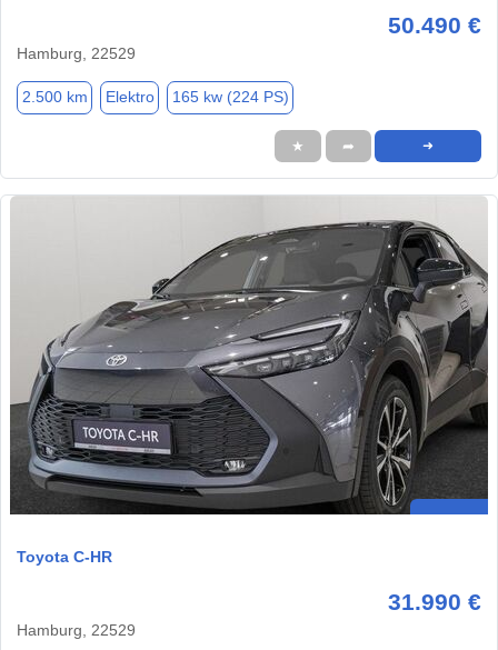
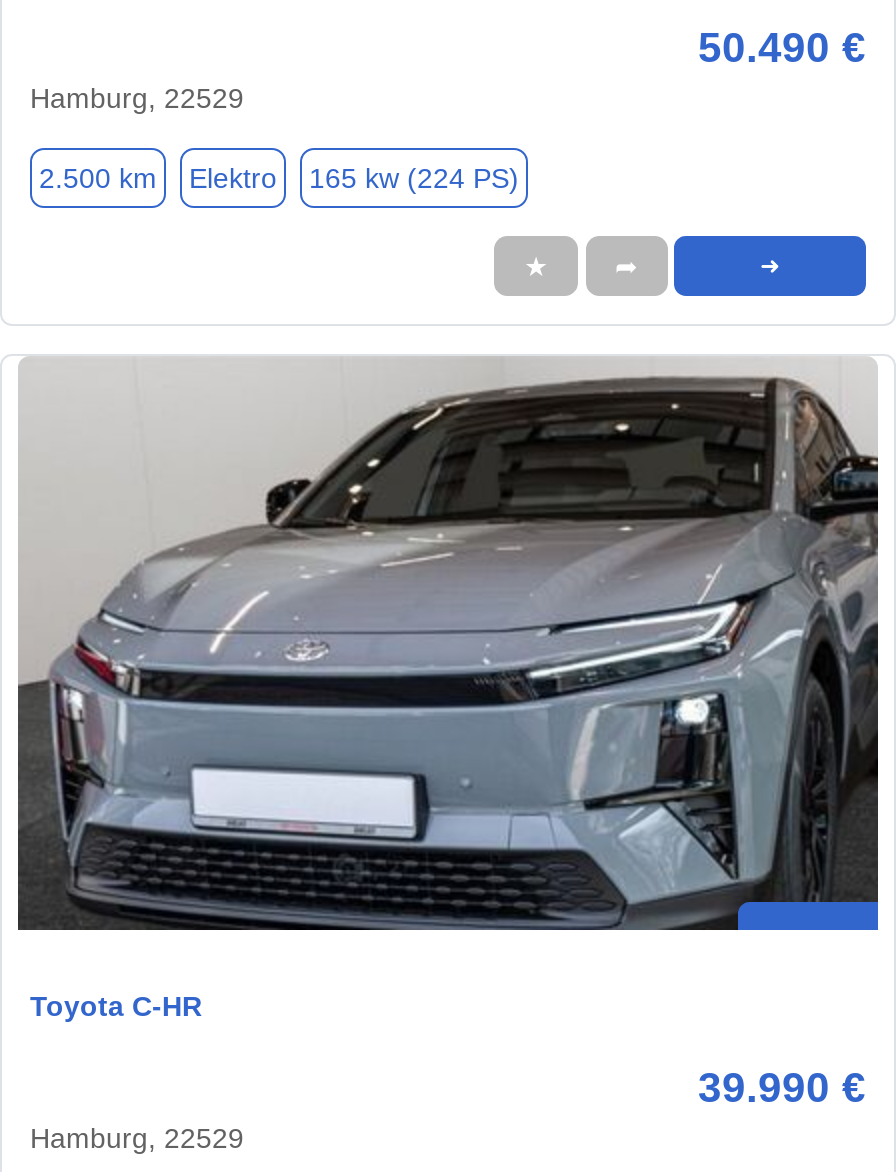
[11,208,488,516] [image] -> [18,373,880,933] [image]
[388,589,481,615] 31.990 € -> [698,1064,866,1110] 39.990 €

